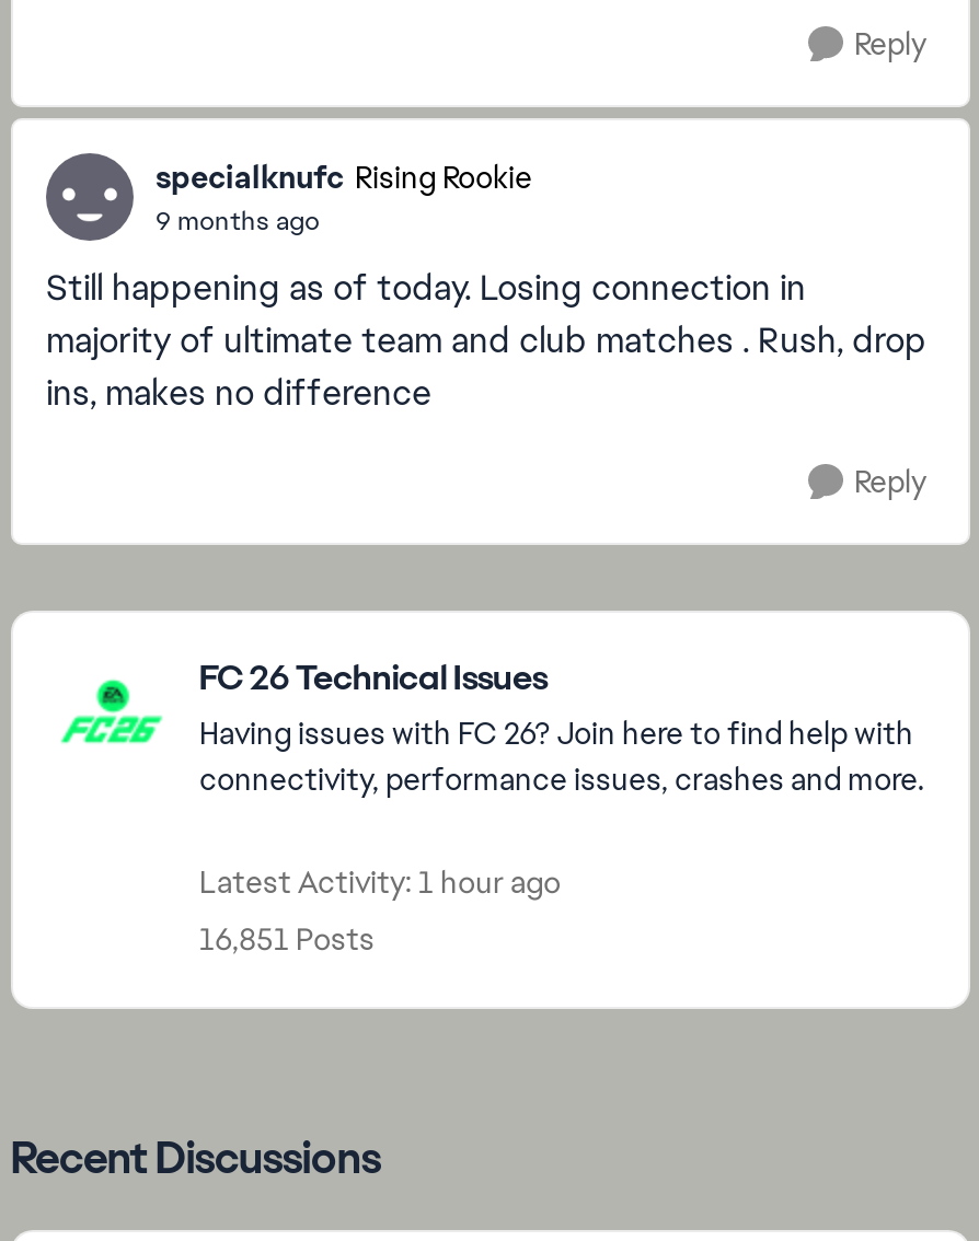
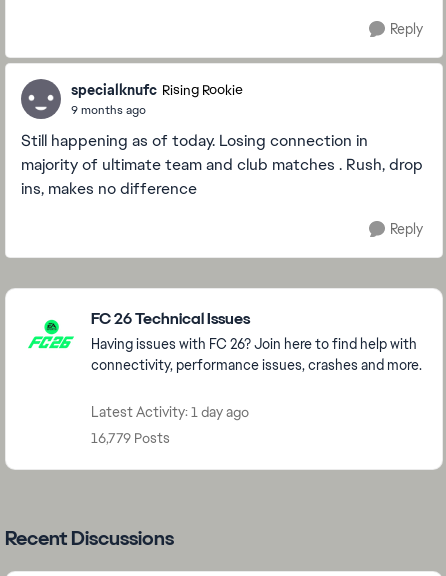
[199,862,561,902] Latest Activity: 1 hour ago -> [91,403,249,421] Latest Activity: 1 day ago
[199,919,375,959] 16,851 Posts -> [91,429,170,447] 16,779 Posts

